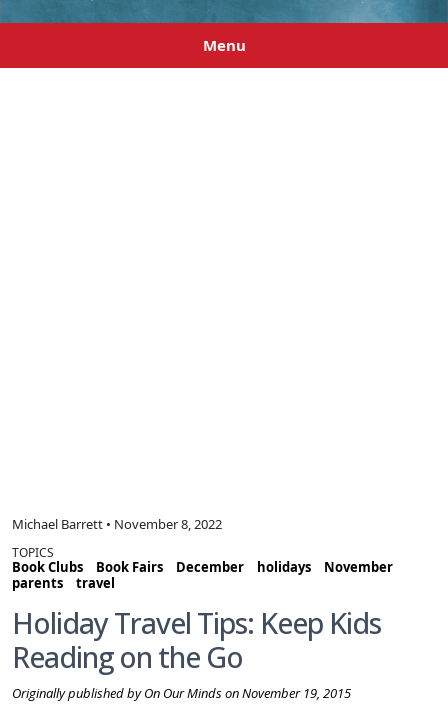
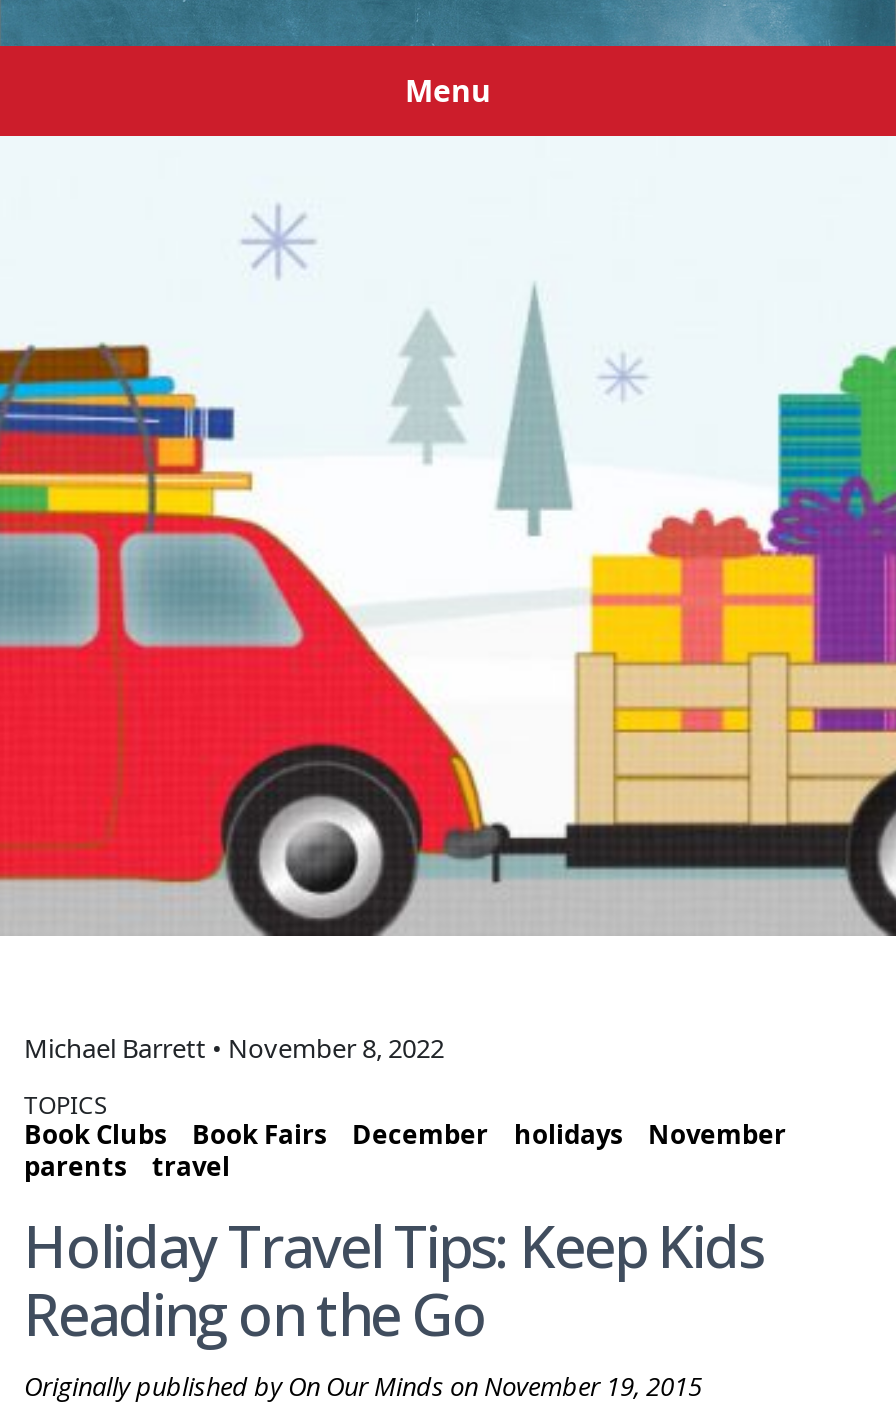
none -> [6,202,890,938] [image]

